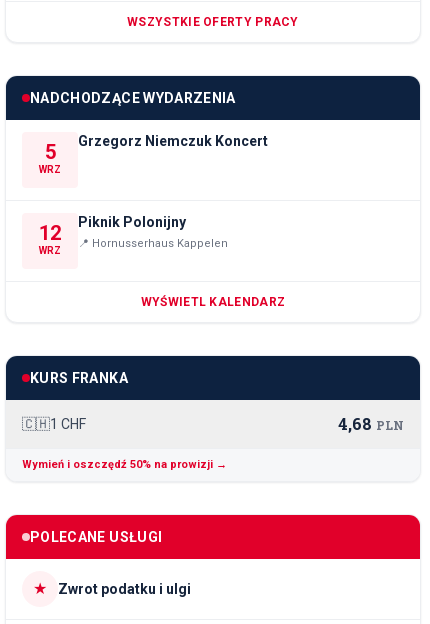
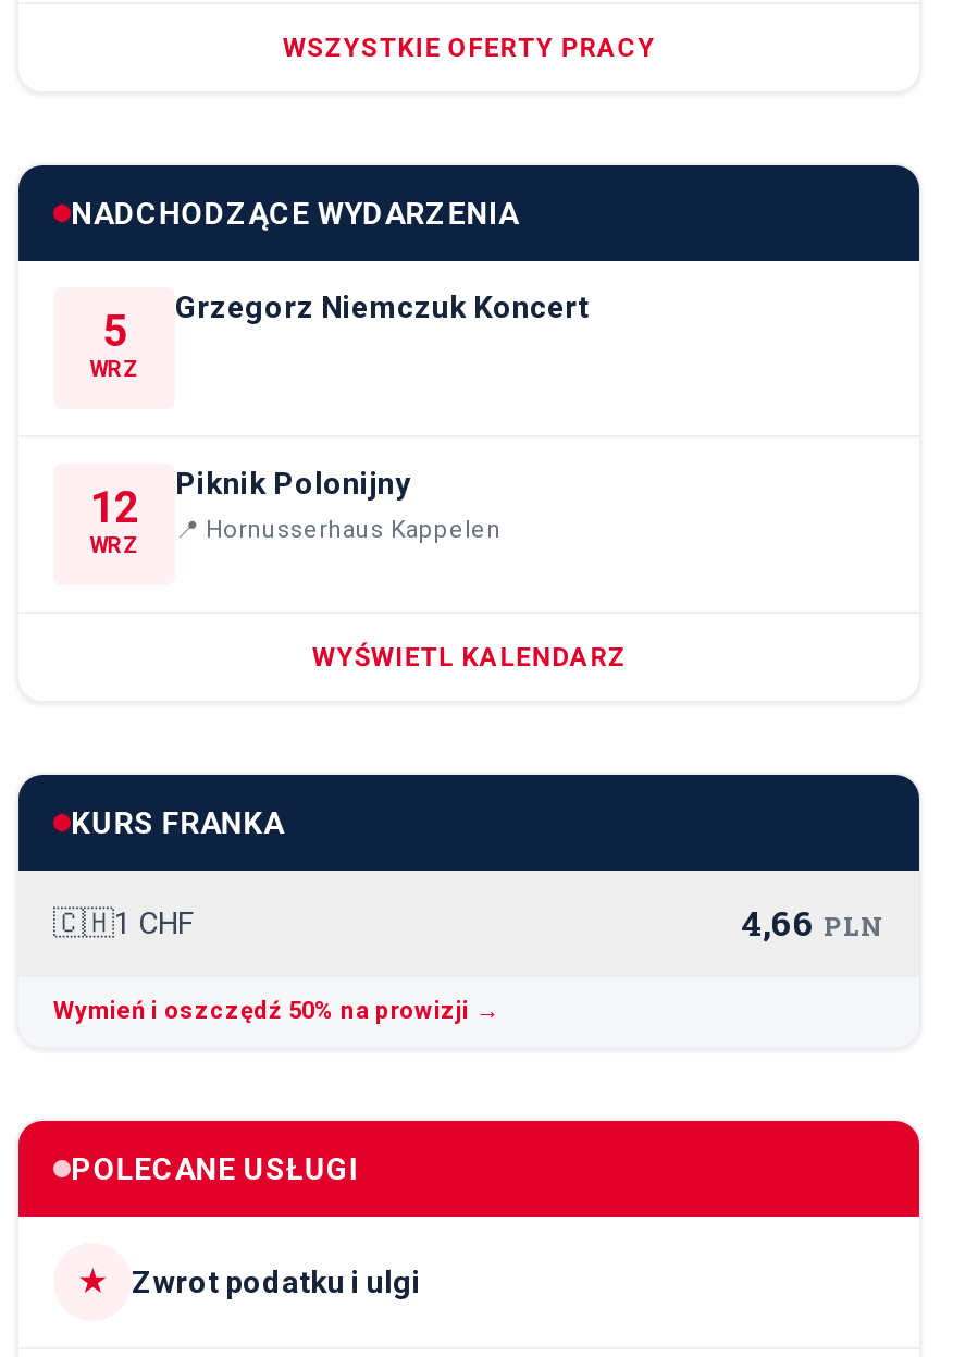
[338,413,404,434] 4,68 PLN -> [741,899,884,945] 4,66 PLN

